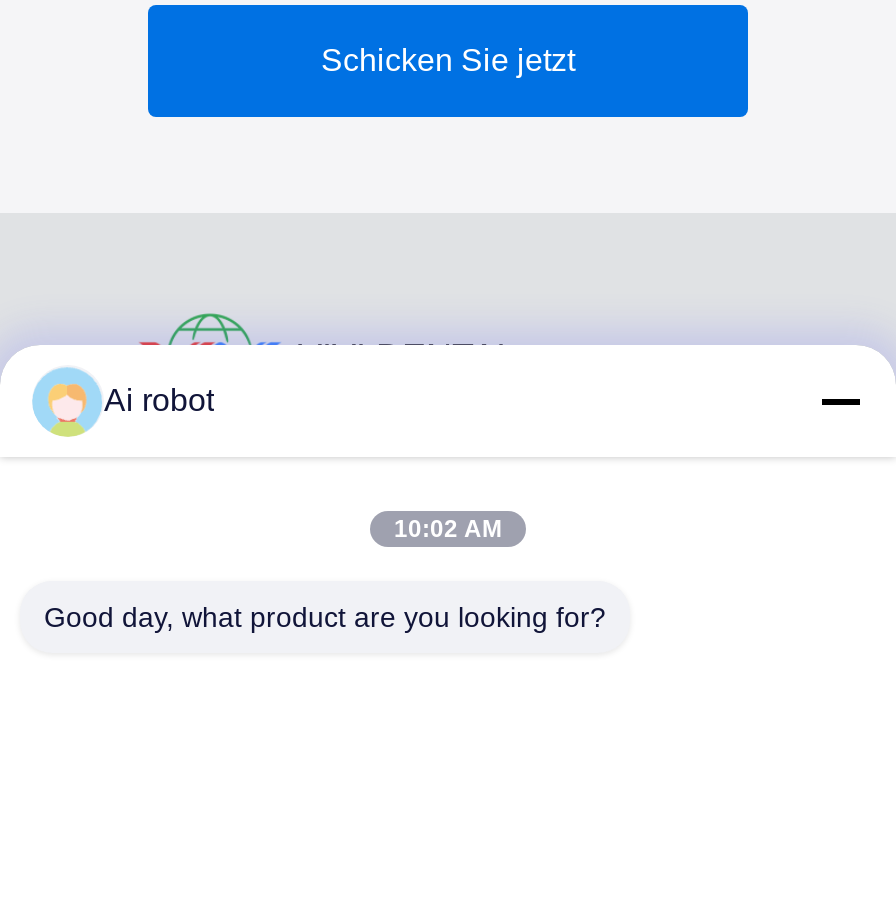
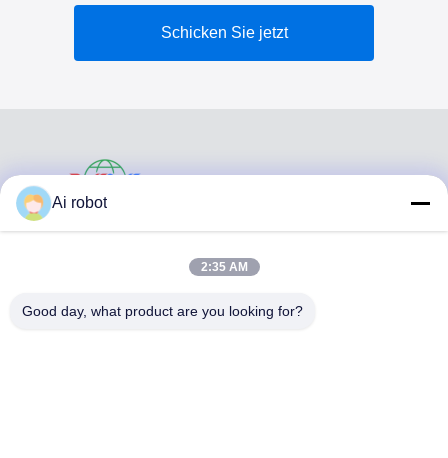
[394,515,502,543] 10:02 AM -> [200,260,247,274] 2:35 AM

